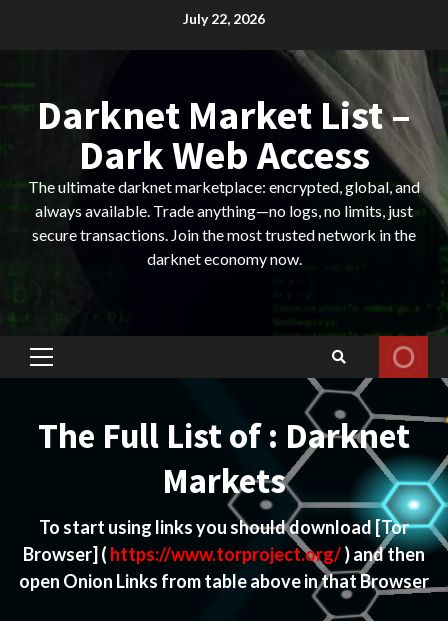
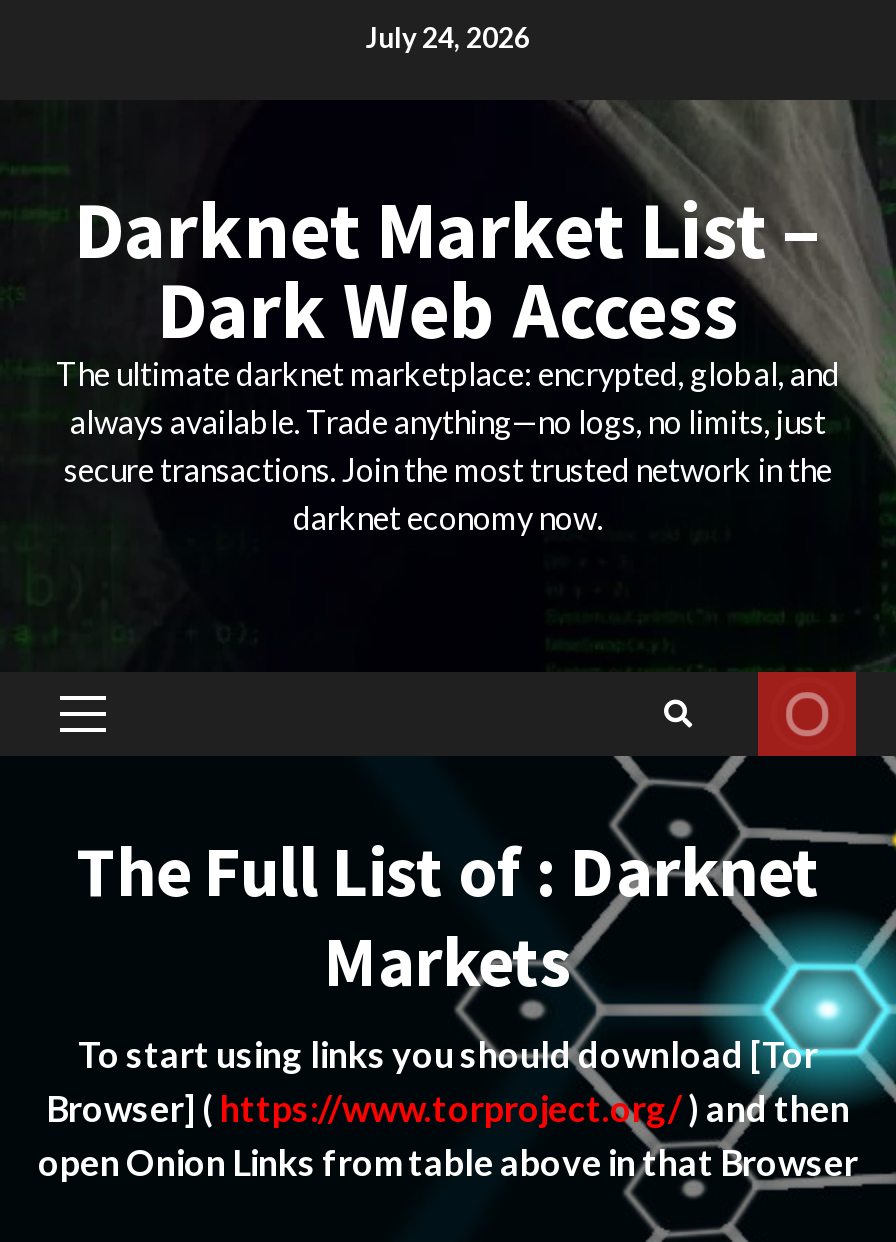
[183,9,265,26] July 22, 2026 -> [366,19,530,53] July 24, 2026

